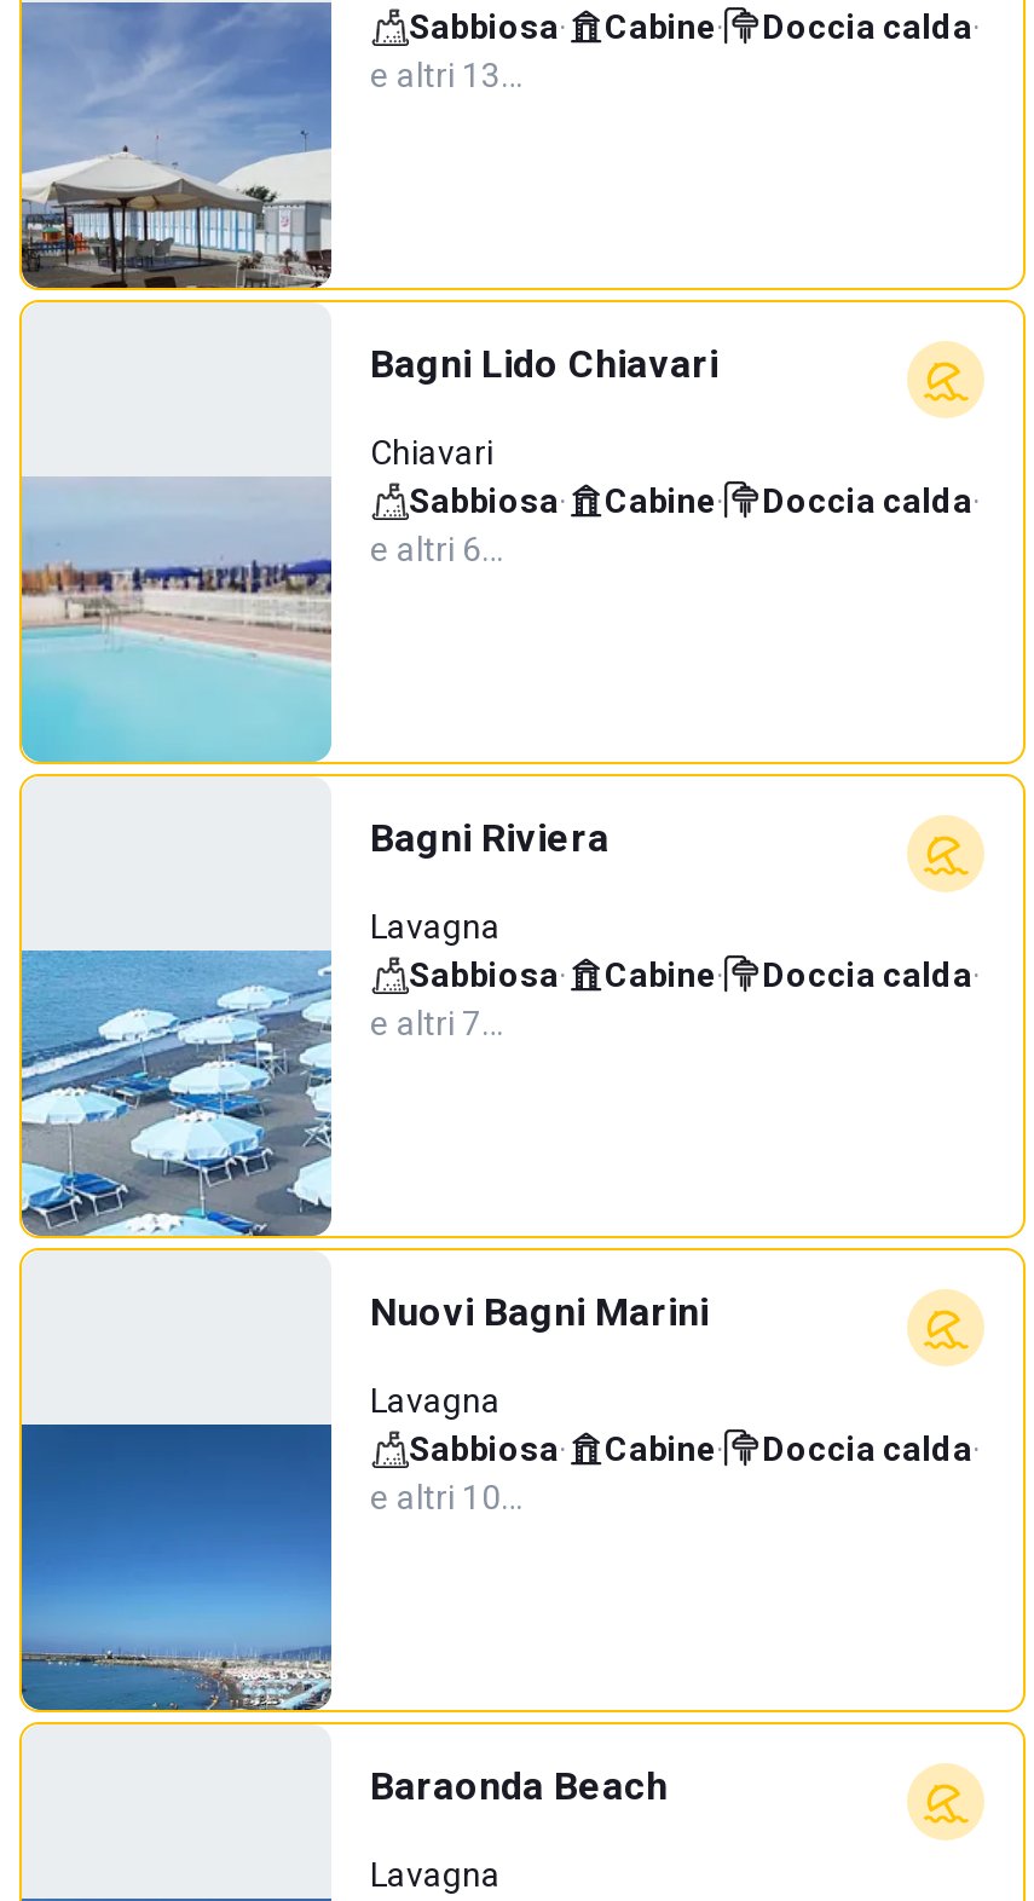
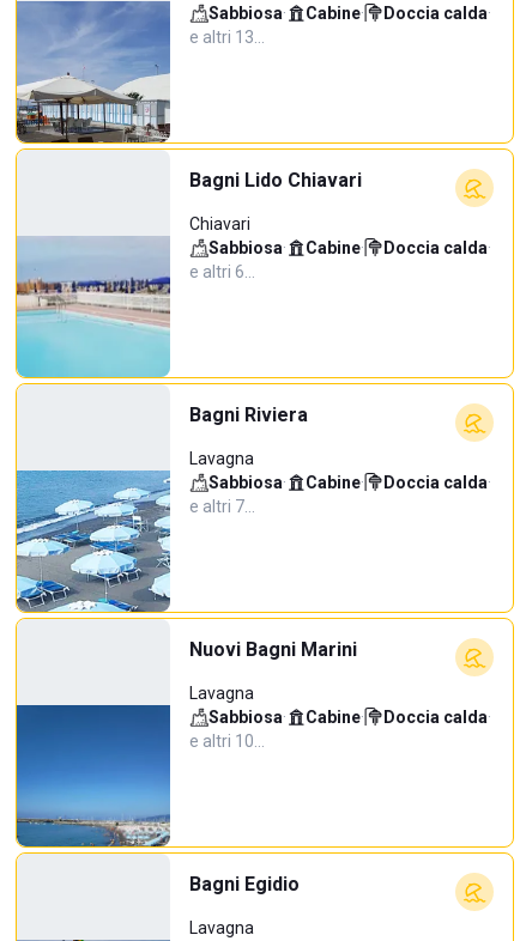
[370,1763,668,1809] Baraonda Beach -> [189,873,300,896] Bagni Egidio

